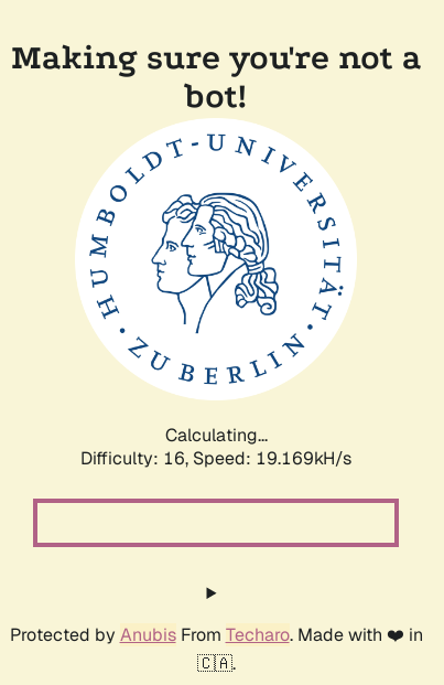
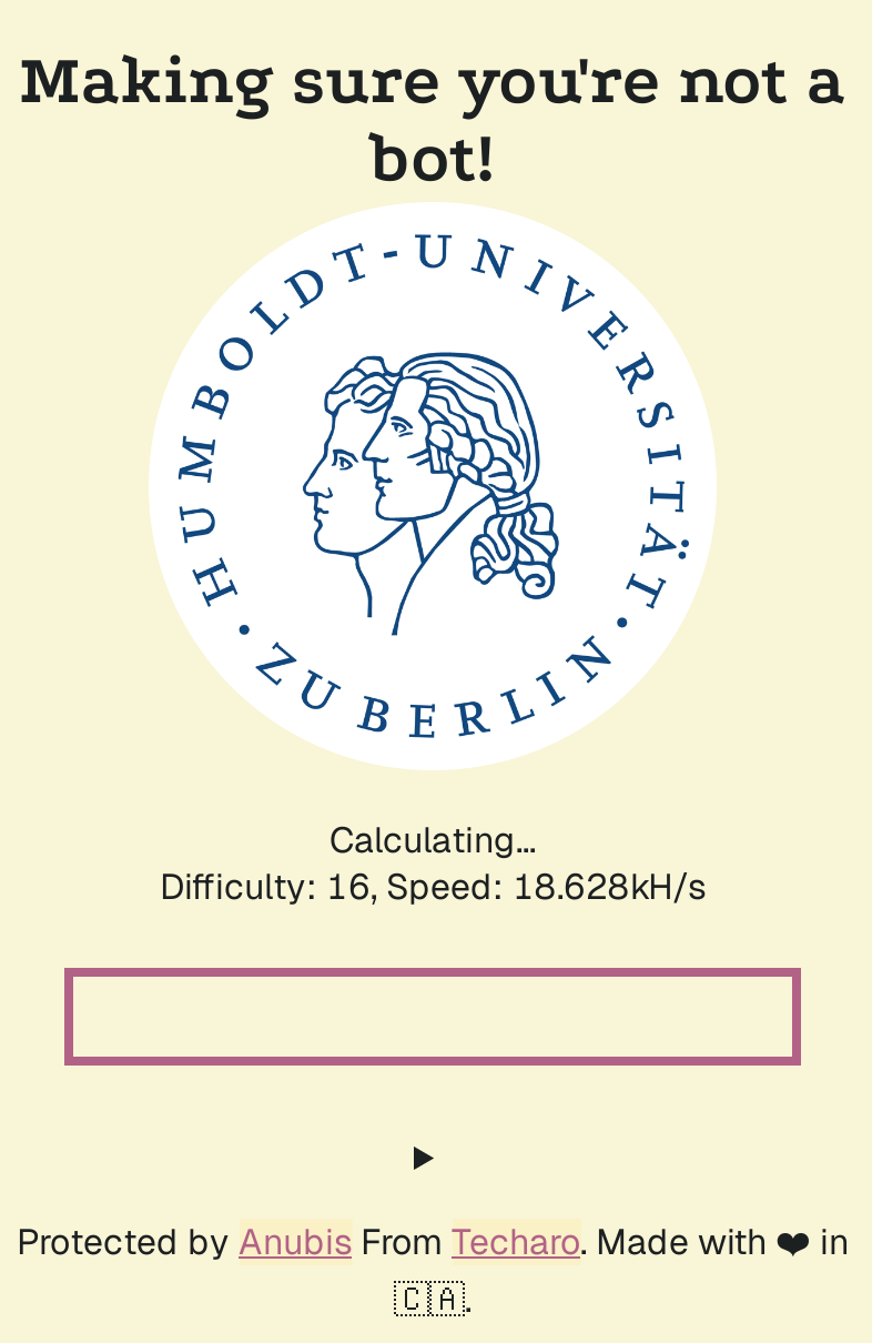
[80,447,351,470] Difficulty: 16, Speed: 19.169kH/s -> [160,864,706,910] Difficulty: 16, Speed: 18.628kH/s

